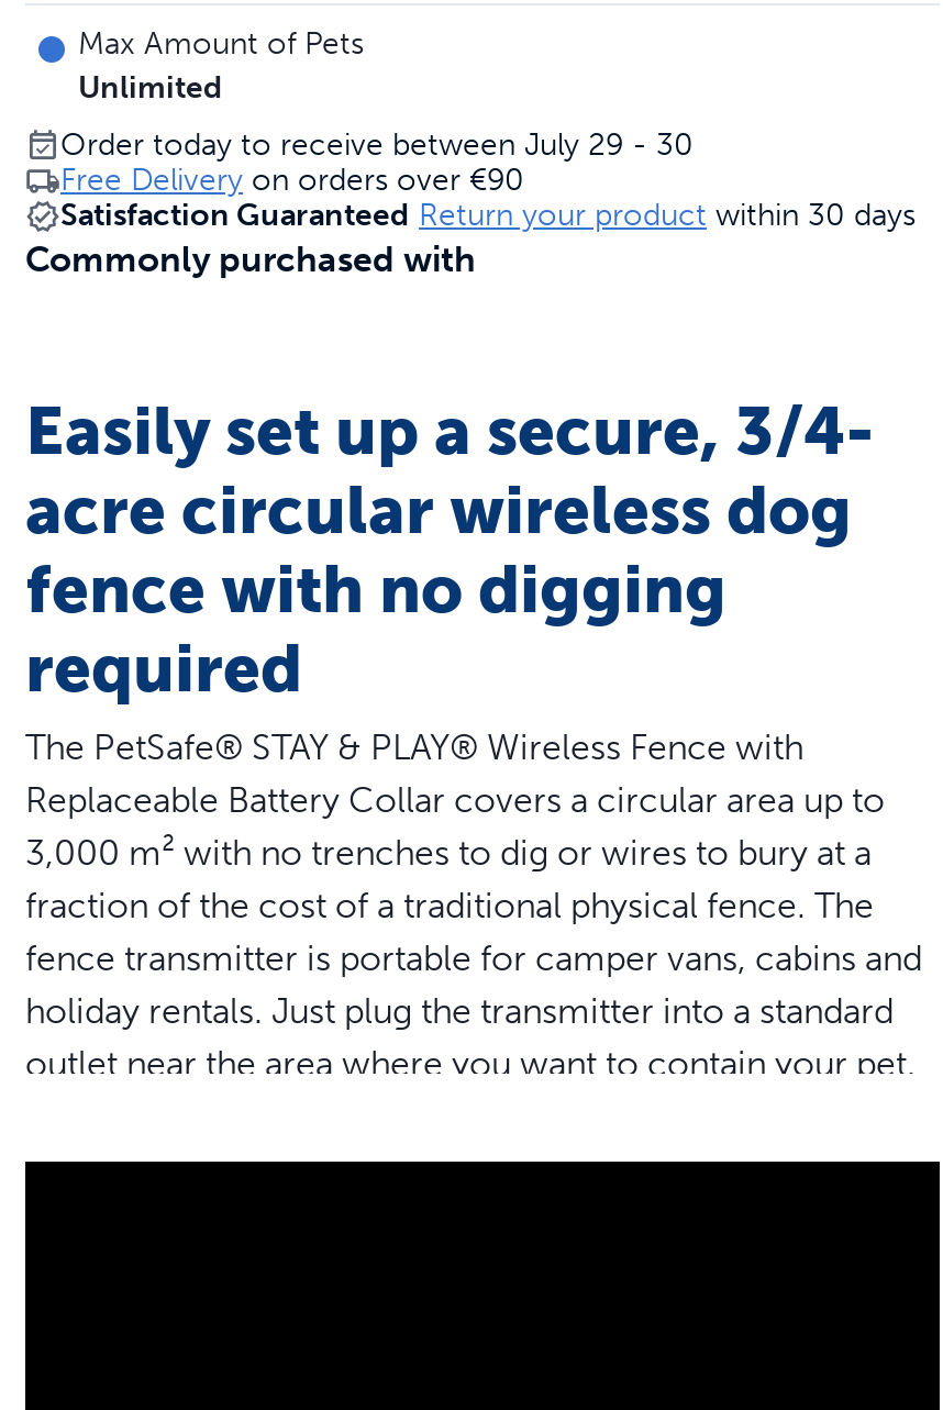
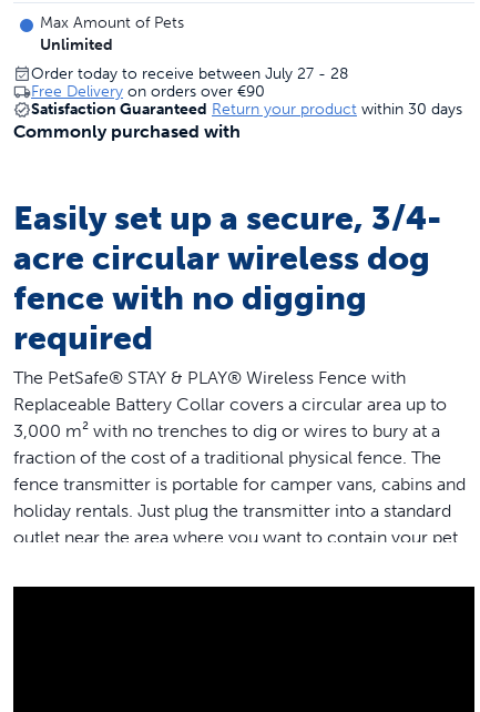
[60,126,694,164] Order today to receive between July 29 - 30 -> [31,64,348,83] Order today to receive between July 27 - 28

